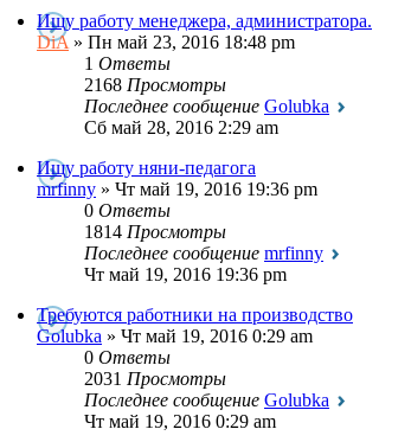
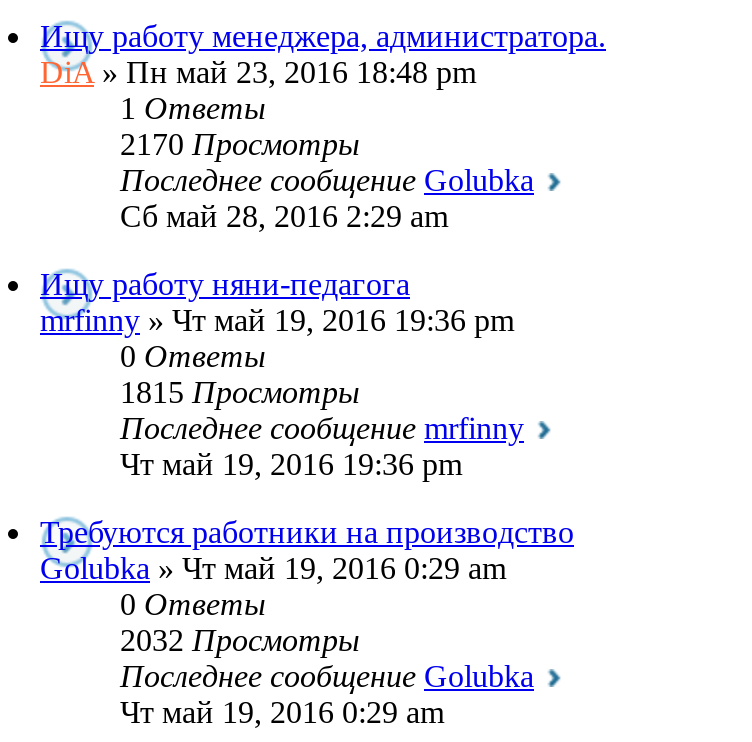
[84,75,226,95] 2168 Просмотры -> [120,128,360,162] 2170 Просмотры
[84,222,226,242] 1814 Просмотры -> [120,376,360,410] 1815 Просмотры
[84,369,226,389] 2031 Просмотры -> [120,624,360,658] 2032 Просмотры

